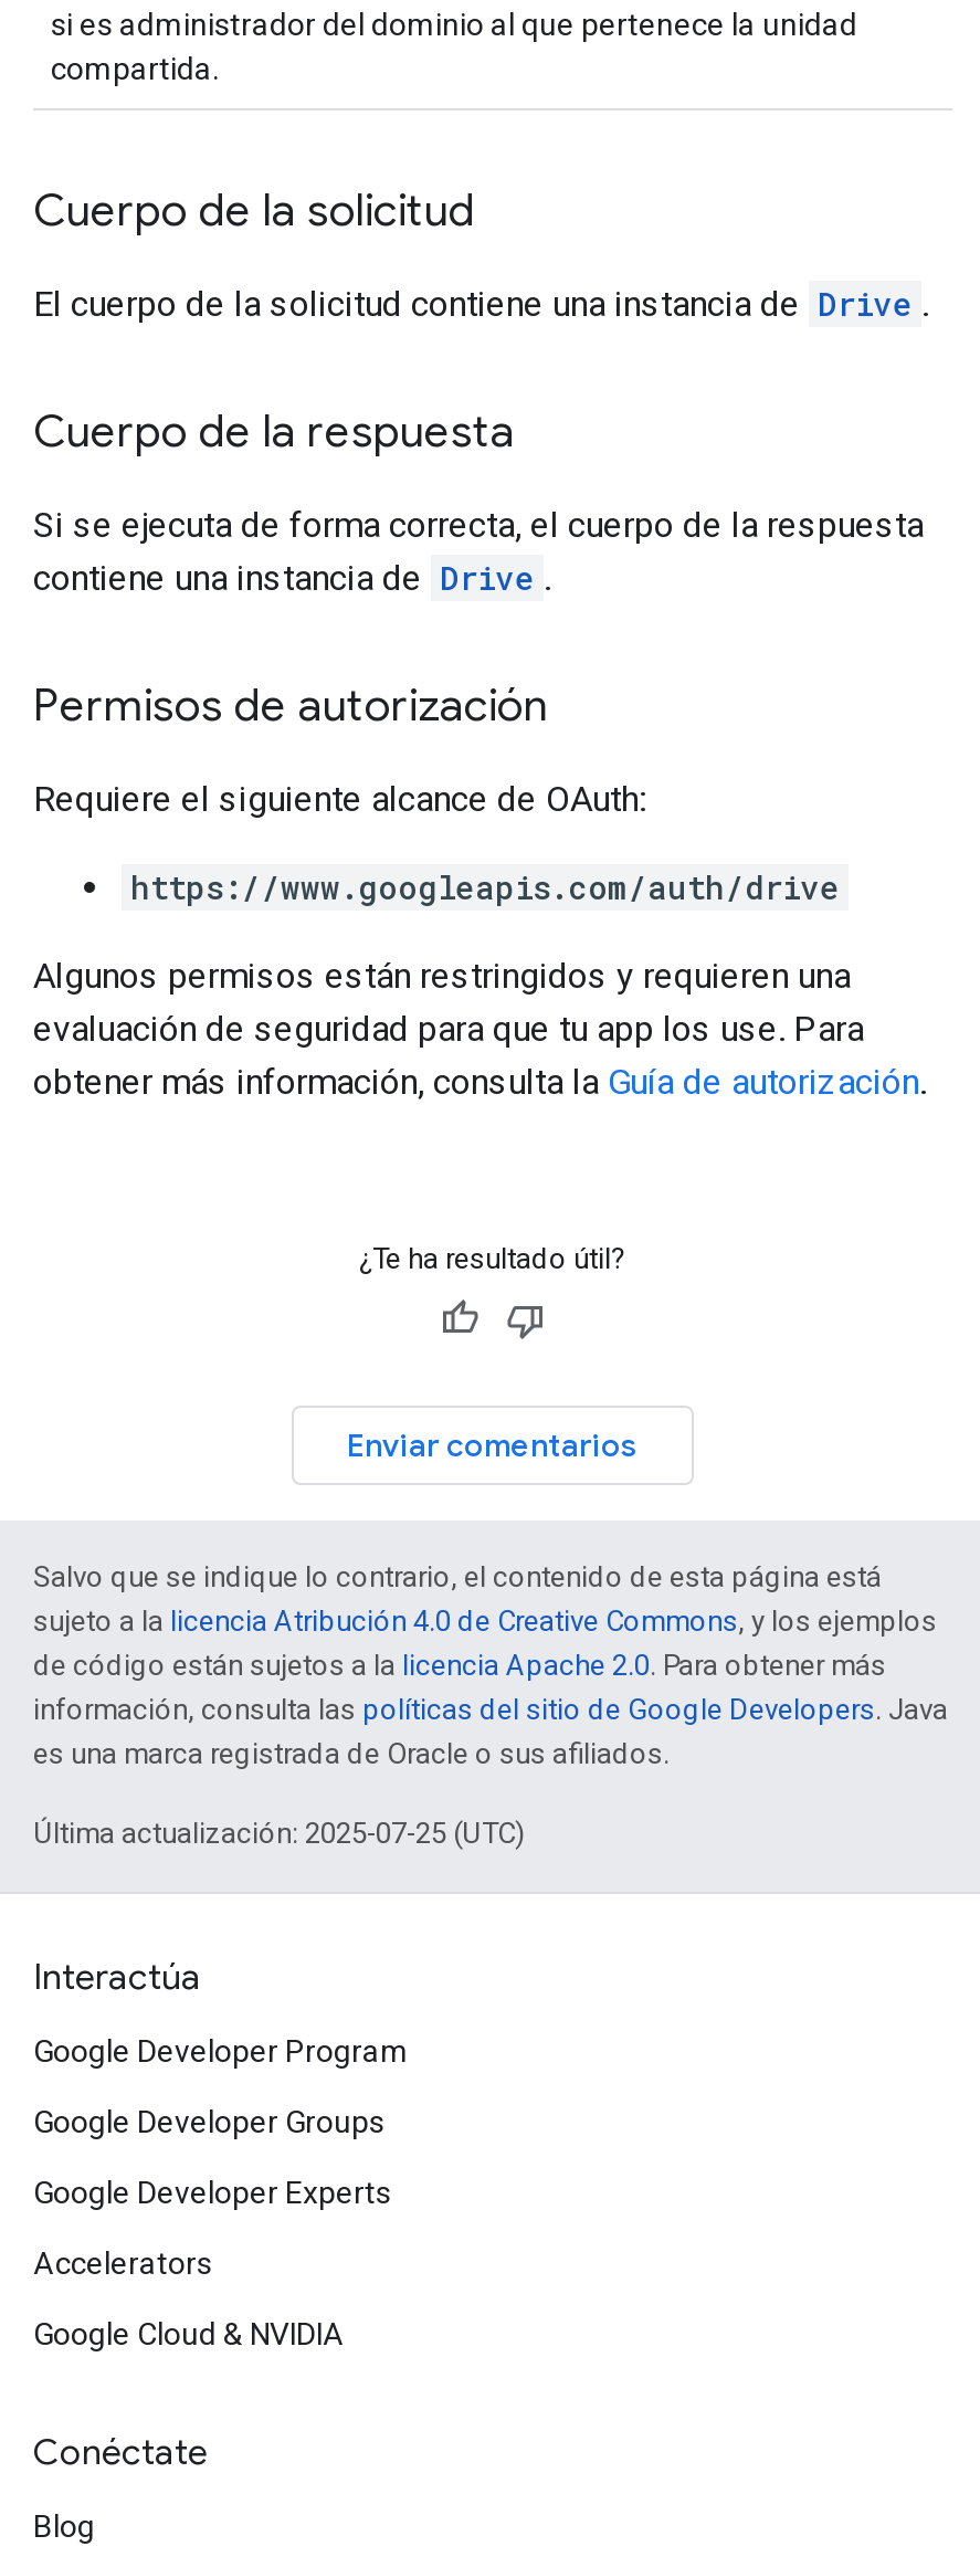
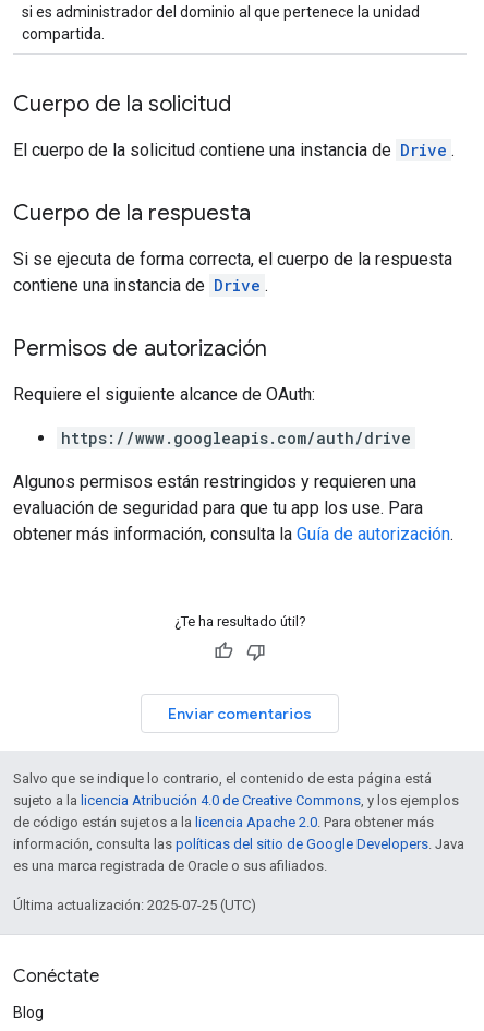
[33,1956,409,2351] Interactúa | Google Developer Program | Google Developer Groups | Google Developer Experts | Accelerators | Google Cloud & NVIDIA -> none

